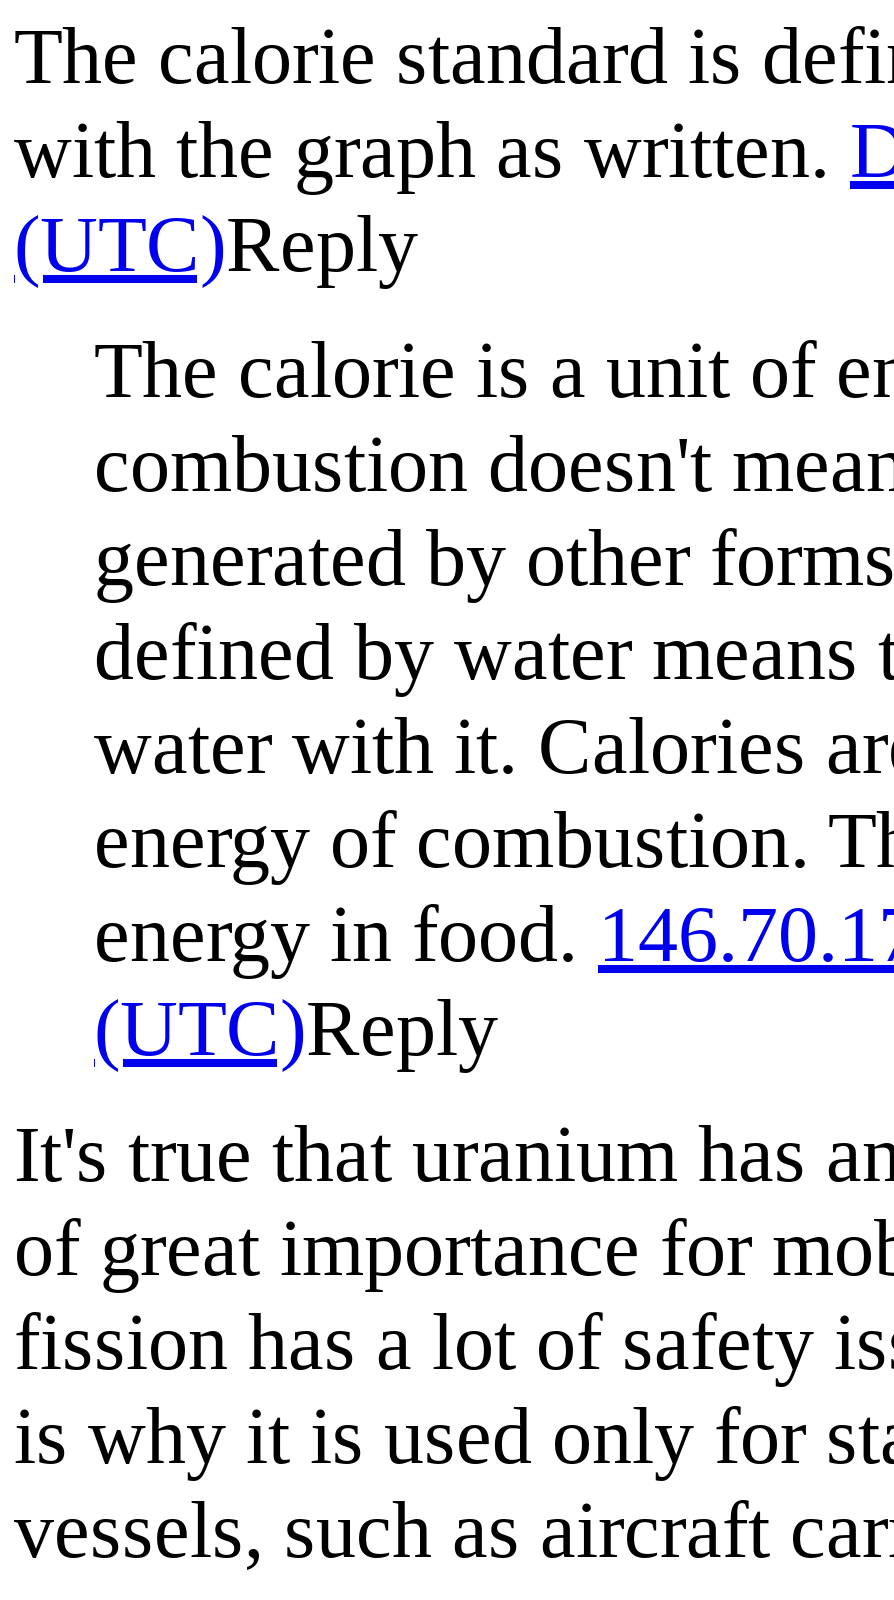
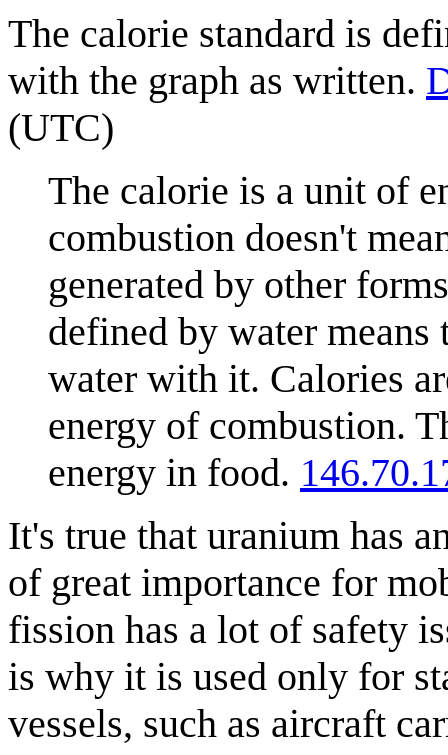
[14,199,418,289] (UTC)Reply -> [8,105,114,150] (UTC)
[94,983,498,1073] (UTC)Reply -> none

